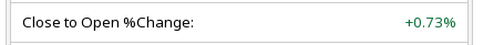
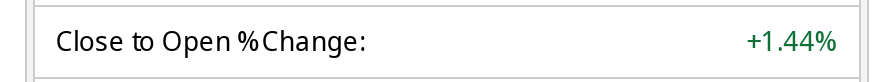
[405,12,456,32] +0.73% -> [747,23,839,59] +1.44%

